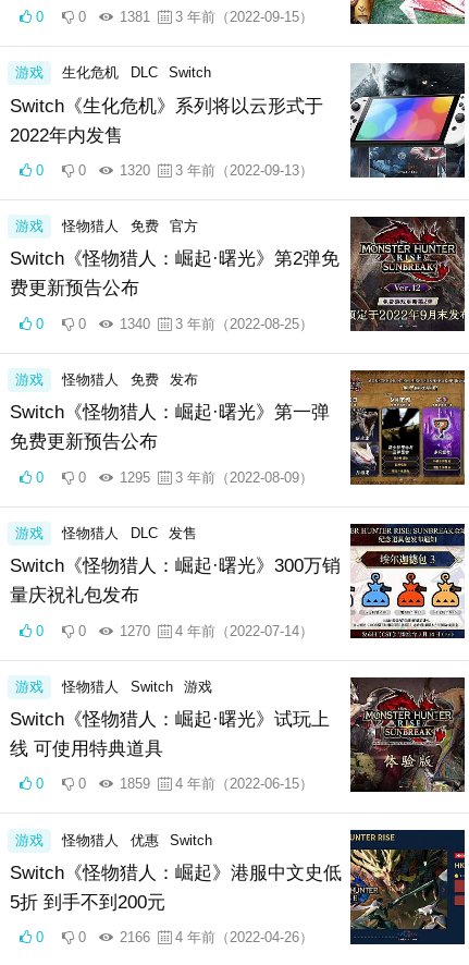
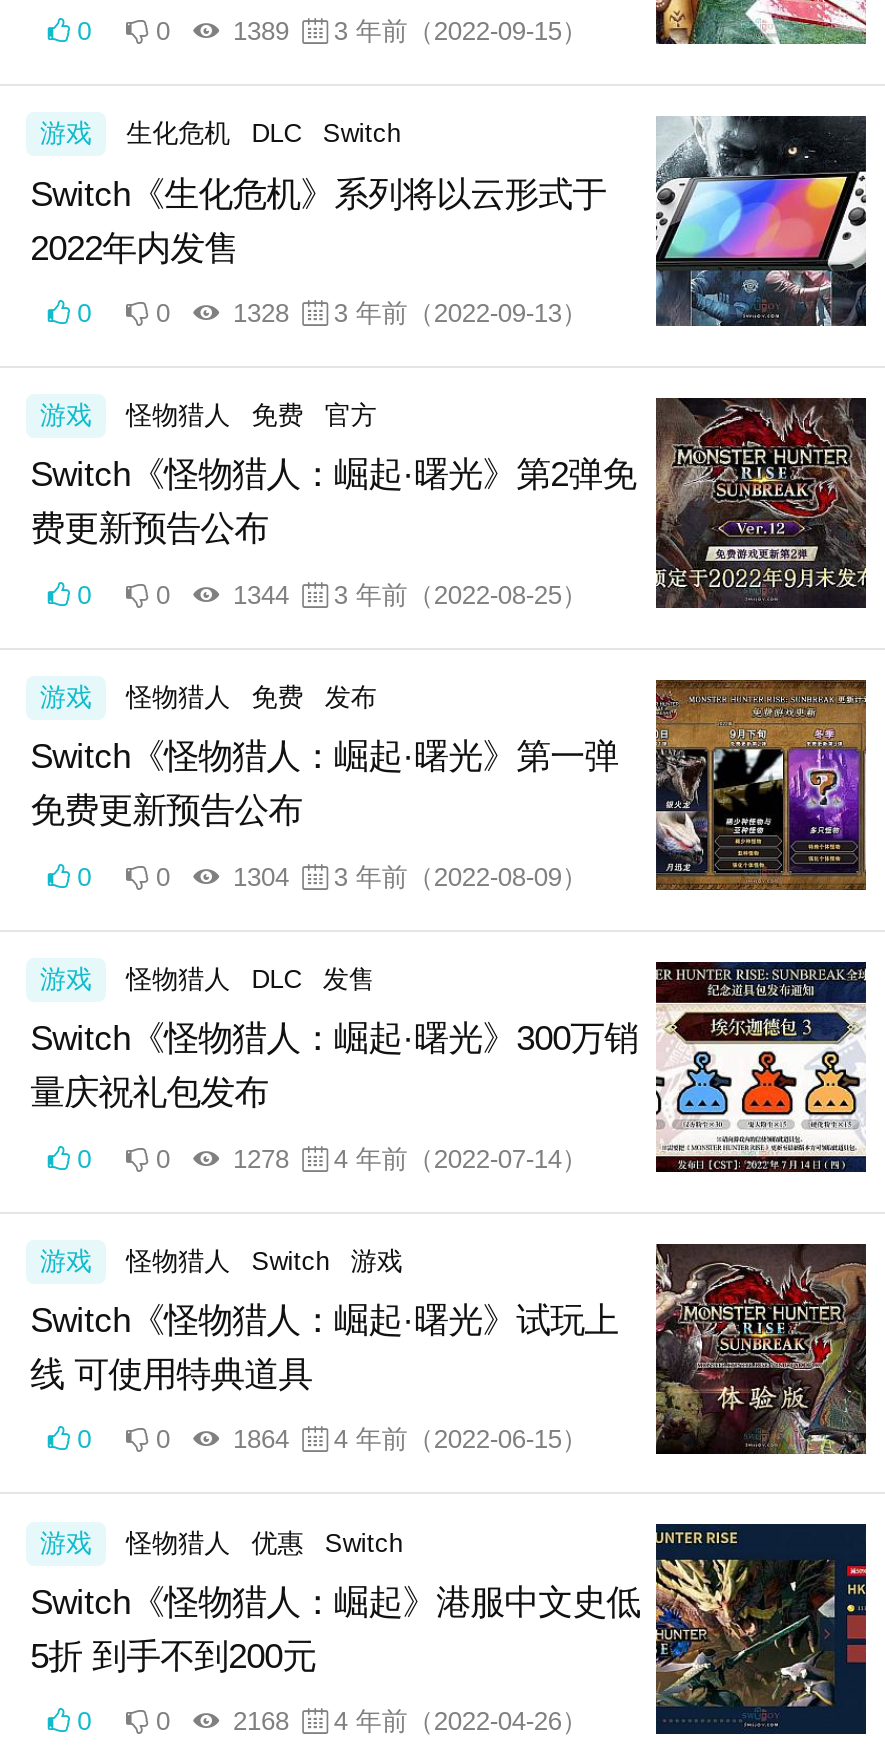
[78,8,313,25] 0 1381 3 年前（2022-09-15） -> [156,15,588,45] 0 1389 3 年前（2022-09-15）
[78,162,313,178] 0 1320 3 年前（2022-09-13） -> [156,297,588,327] 0 1328 3 年前（2022-09-13）
[78,315,313,332] 0 1340 3 年前（2022-08-25） -> [156,579,588,609] 0 1344 3 年前（2022-08-25）
[78,469,313,485] 0 1295 3 年前（2022-08-09） -> [156,861,588,891] 0 1304 3 年前（2022-08-09）
[78,622,313,639] 0 1270 4 年前（2022-07-14） -> [156,1143,588,1173] 0 1278 4 年前（2022-07-14）
[78,776,313,792] 0 1859 4 年前（2022-06-15） -> [156,1425,588,1455] 0 1864 4 年前（2022-06-15）
[78,930,313,946] 0 2166 4 年前（2022-04-26） -> [156,1707,588,1737] 0 2168 4 年前（2022-04-26）

